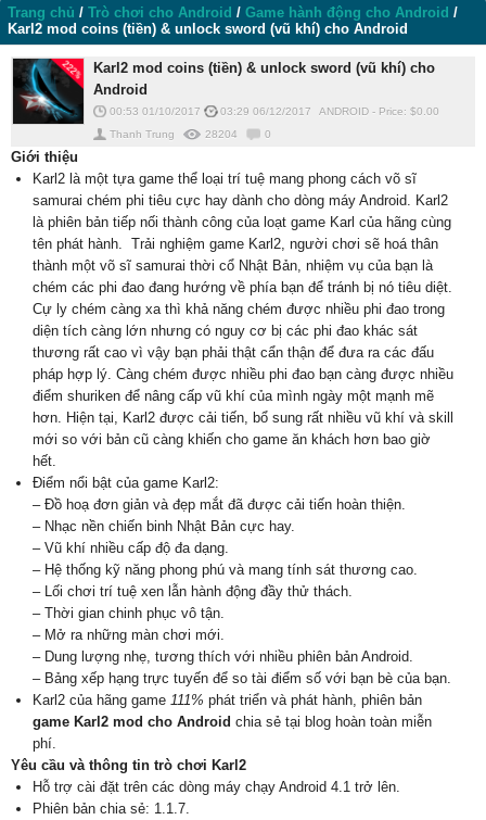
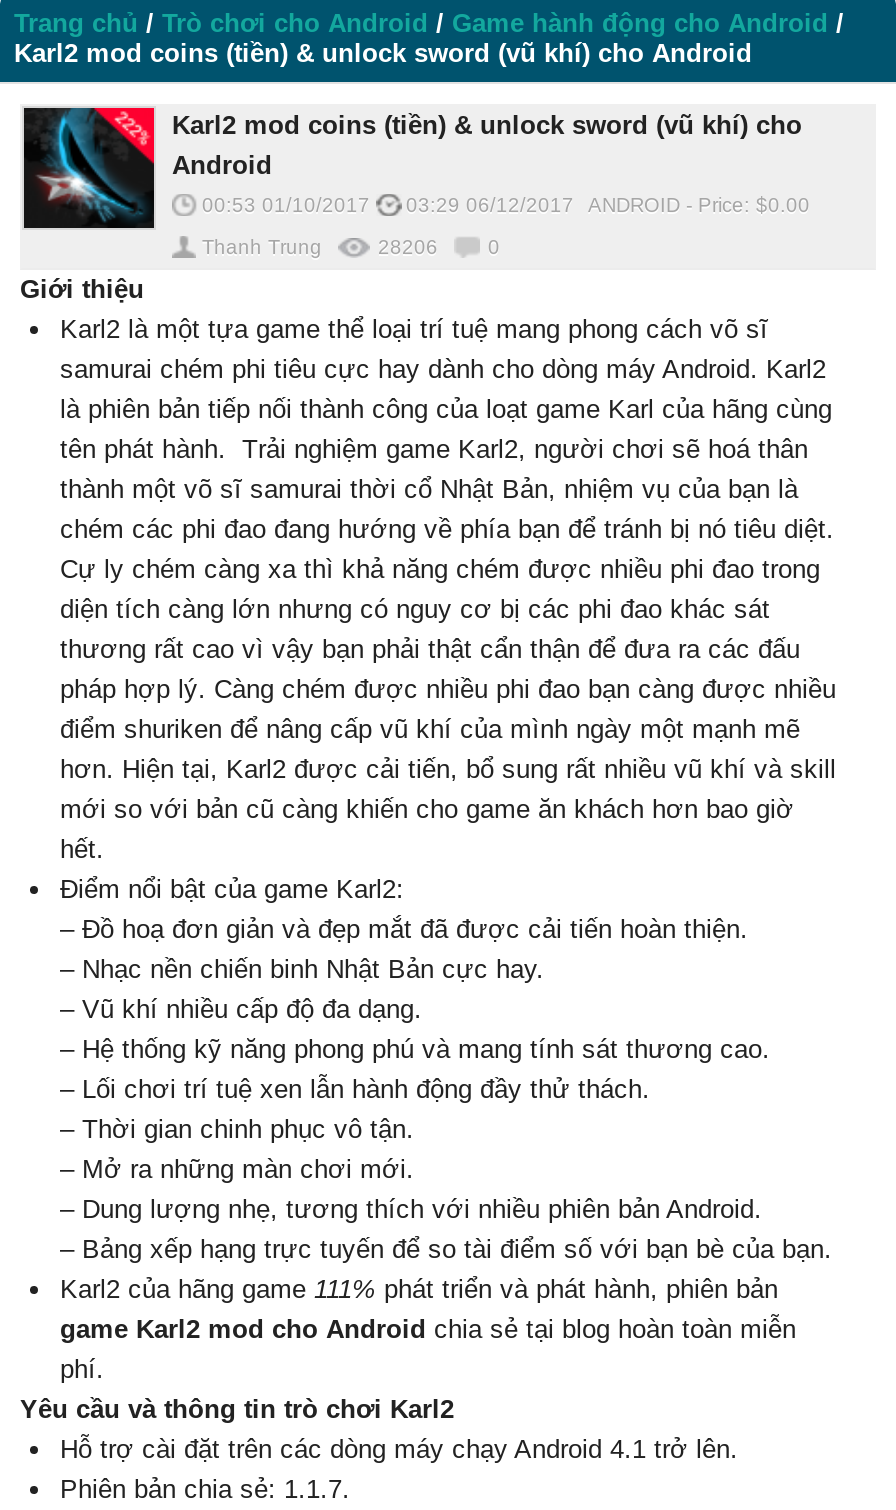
[205,128,238,140] 28204 -> [378,236,438,258] 28206

